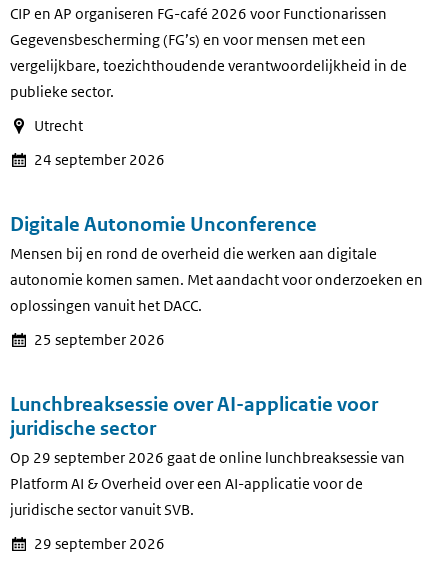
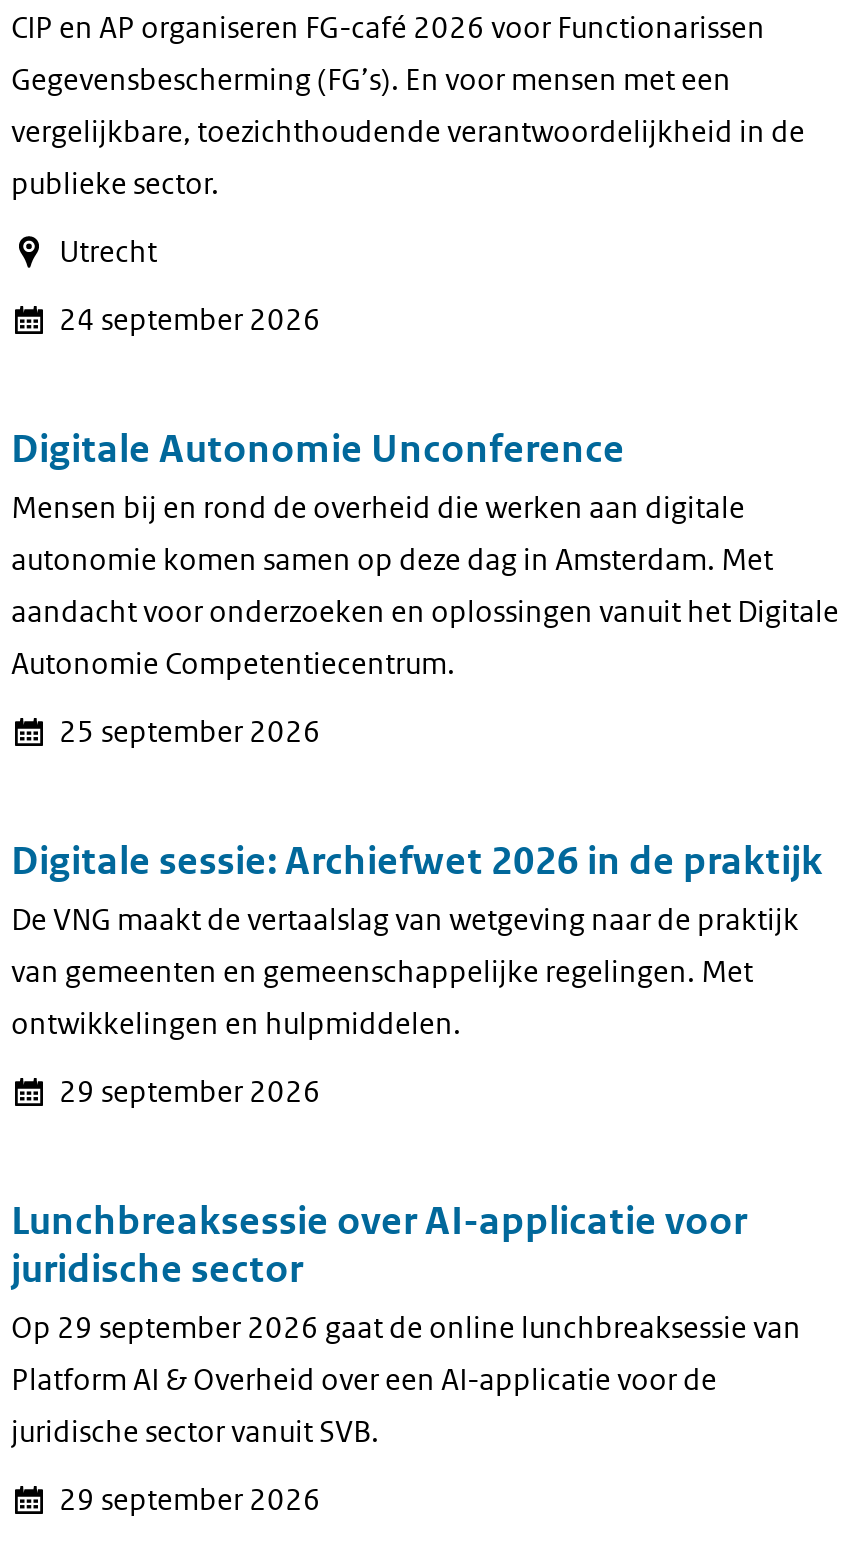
[10,31,366,49] Gegevensbescherming (FG’s) en voor mensen met een -> [11,62,731,98] Gegevensbescherming (FG’s). En voor mensen met een
[10,271,423,315] autonomie komen samen. Met aandacht voor onderzoeken en | oplossingen vanuit het DACC. -> [11,542,839,682] autonomie komen samen op deze dag in Amsterdam. Met | aandacht voor onderzoeken en oplossingen vanuit het Digitale | Autonomie Competentiecentrum.
none -> [11,836,823,1110] Digitale sessie: Archiefwet 2026 in de praktijk | De VNG maakt de vertaalslag van wetgeving naar de praktijk | van gemeenten en gemeenschappelijke regelingen. Met | ontwikkelingen en hulpmiddelen. | 29 september 2026

